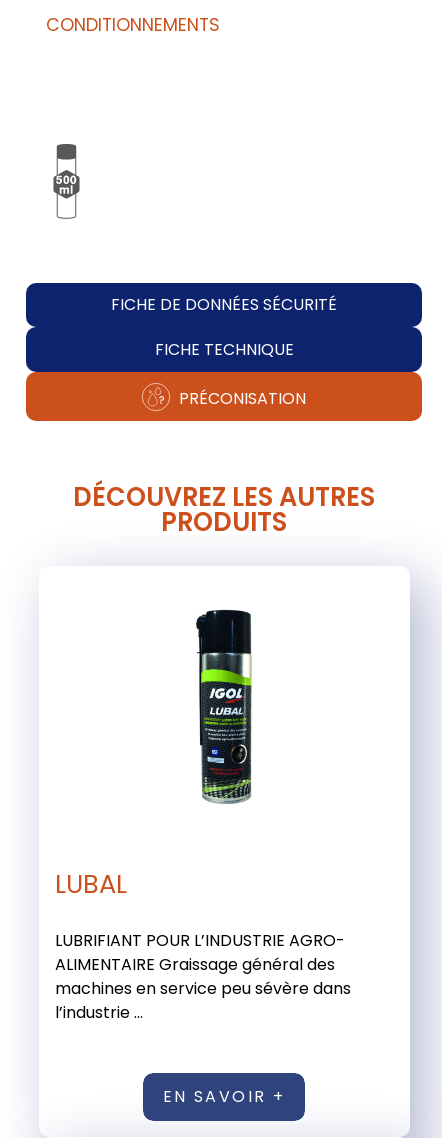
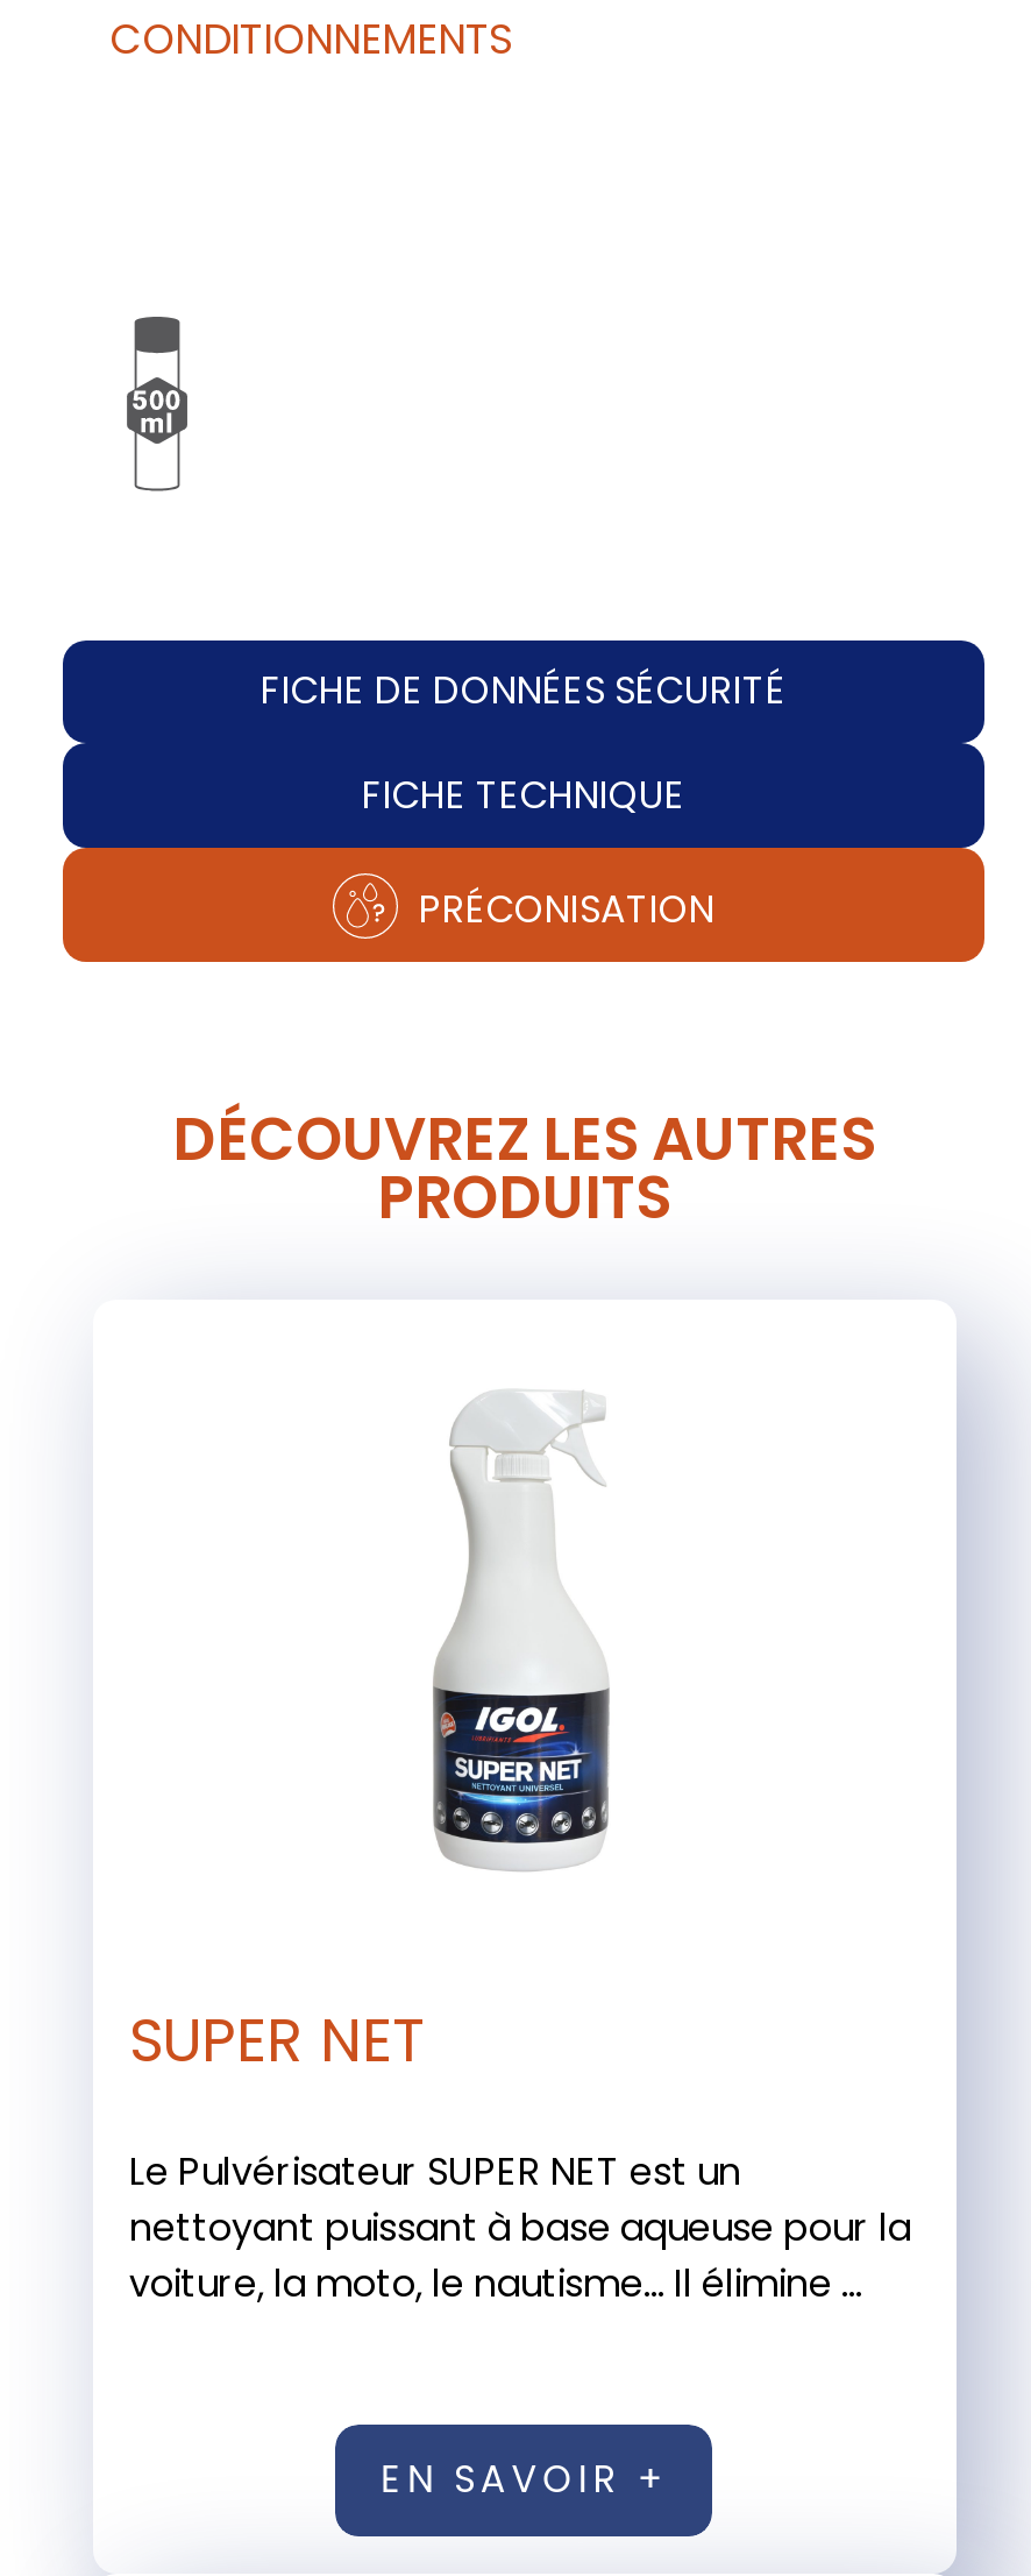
[185,609,260,810] [image] -> [431,1393,612,1870] [image]
[54,865,126,901] LUBAL -> [129,1997,425,2081] SUPER NET
[54,928,350,1023] LUBRIFIANT POUR L’INDUSTRIE AGRO- | ALIMENTAIRE Graissage général des | machines en service peu sévère dans | l’industrie ... -> [129,2144,911,2309] Le Pulvérisateur SUPER NET est un | nettoyant puissant à base aqueuse pour la | voiture, la moto, le nautisme… Il élimine ...

